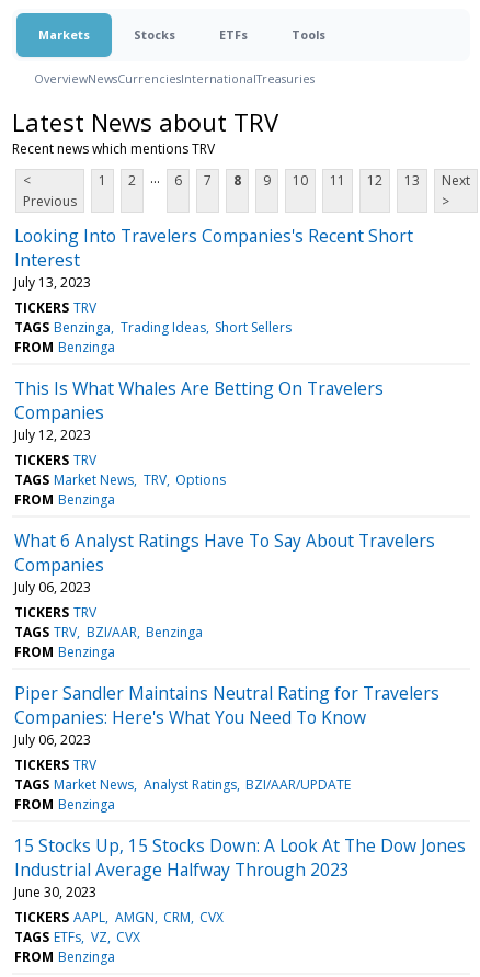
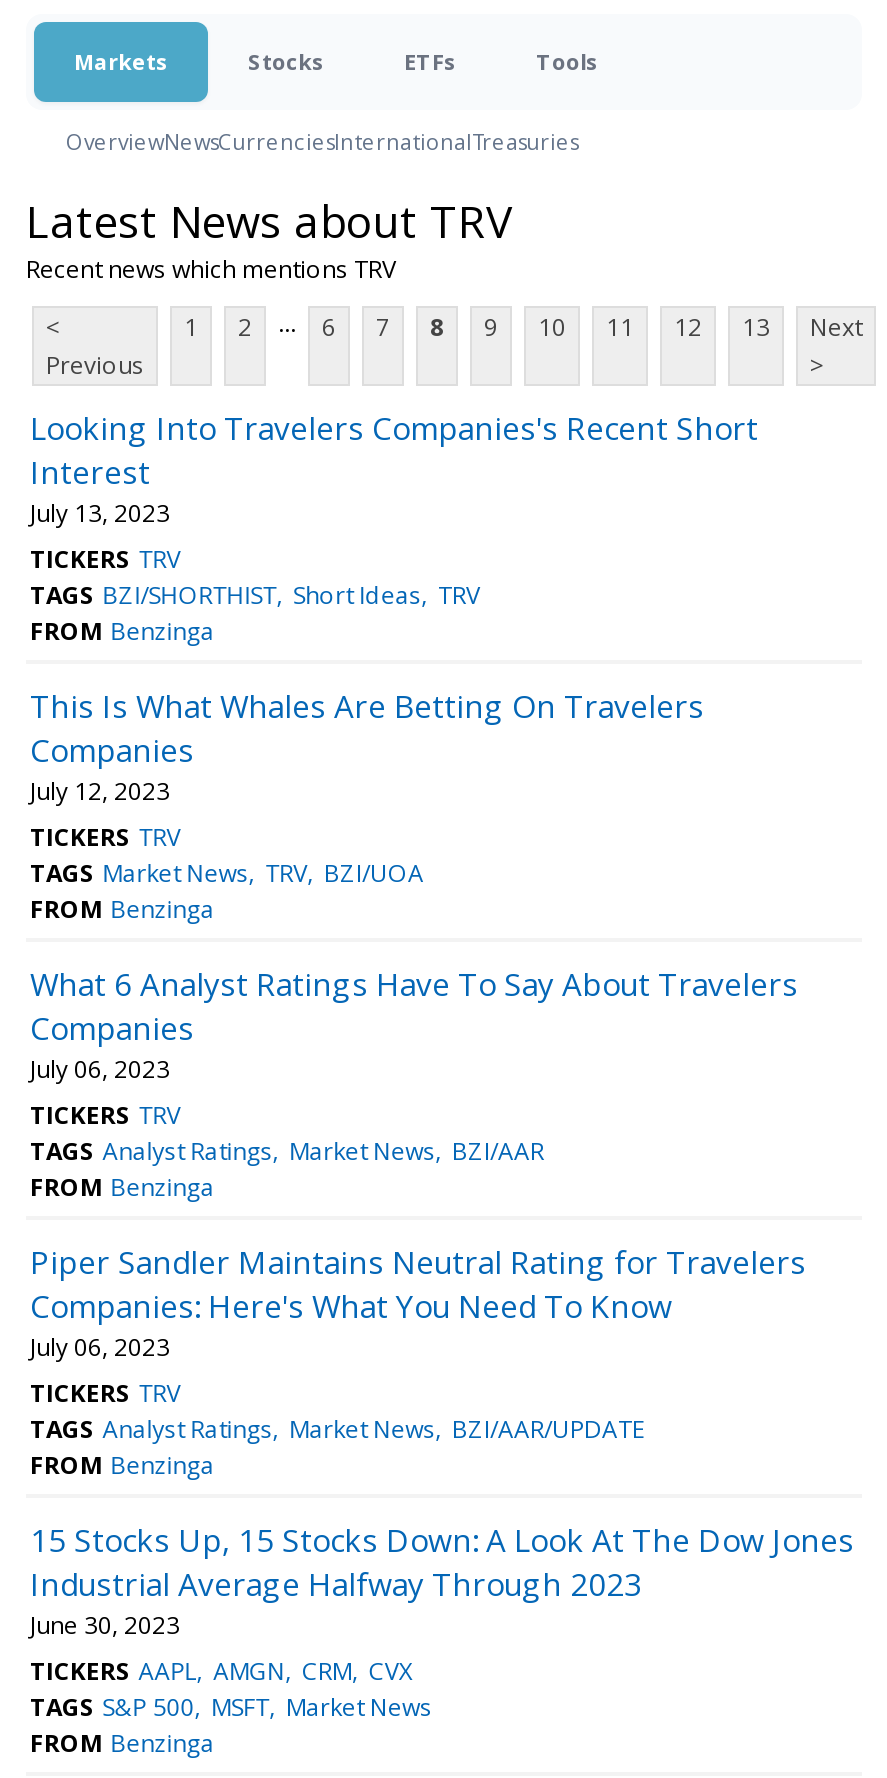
[14,318,291,336] TAGS Benzinga Trading Ideas Short Sellers -> [30,578,480,612] TAGS BZI/SHORTHIST Short Ideas TRV
[14,470,226,489] TAGS Market News TRV Options -> [30,856,424,890] TAGS Market News TRV BZI/UOA
[14,623,203,641] TAGS TRV BZI/AAR Benzinga -> [30,1134,544,1168] TAGS Analyst Ratings Market News BZI/AAR
[14,775,351,794] TAGS Market News Analyst Ratings BZI/AAR/UPDATE -> [30,1412,644,1446] TAGS Analyst Ratings Market News BZI/AAR/UPDATE
[14,927,140,946] TAGS ETFs VZ CVX -> [30,1690,432,1724] TAGS S&P 500 MSFT Market News

